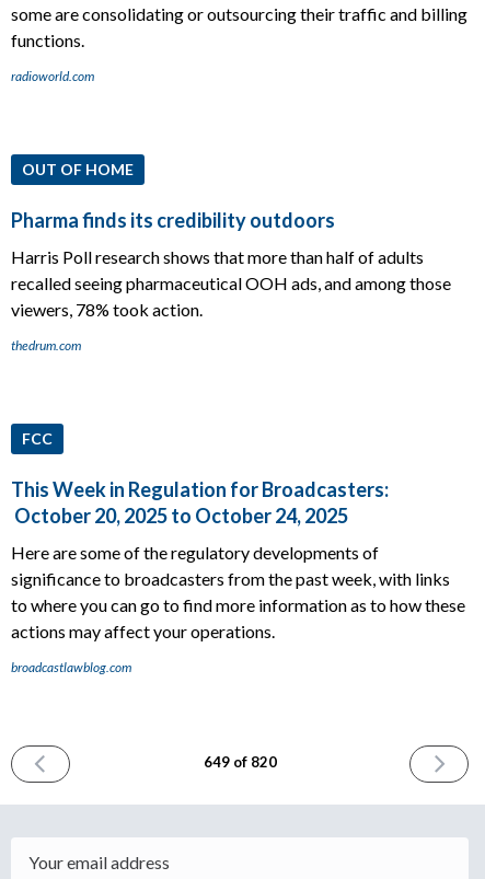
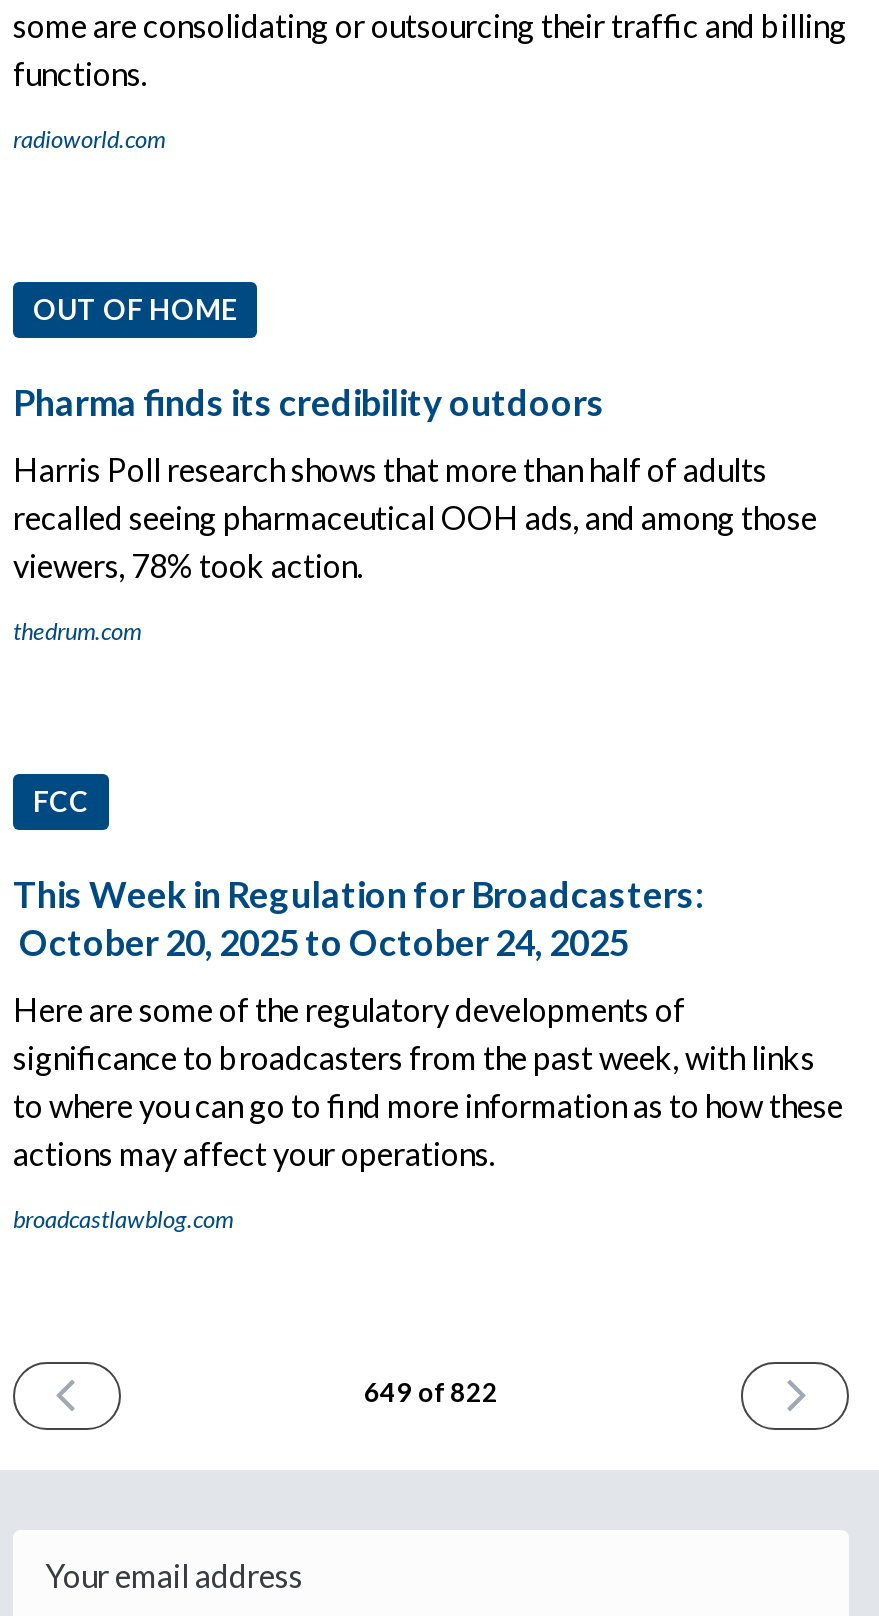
[203,753,276,770] 649 of 820 -> [364,1375,498,1407] 649 of 822

